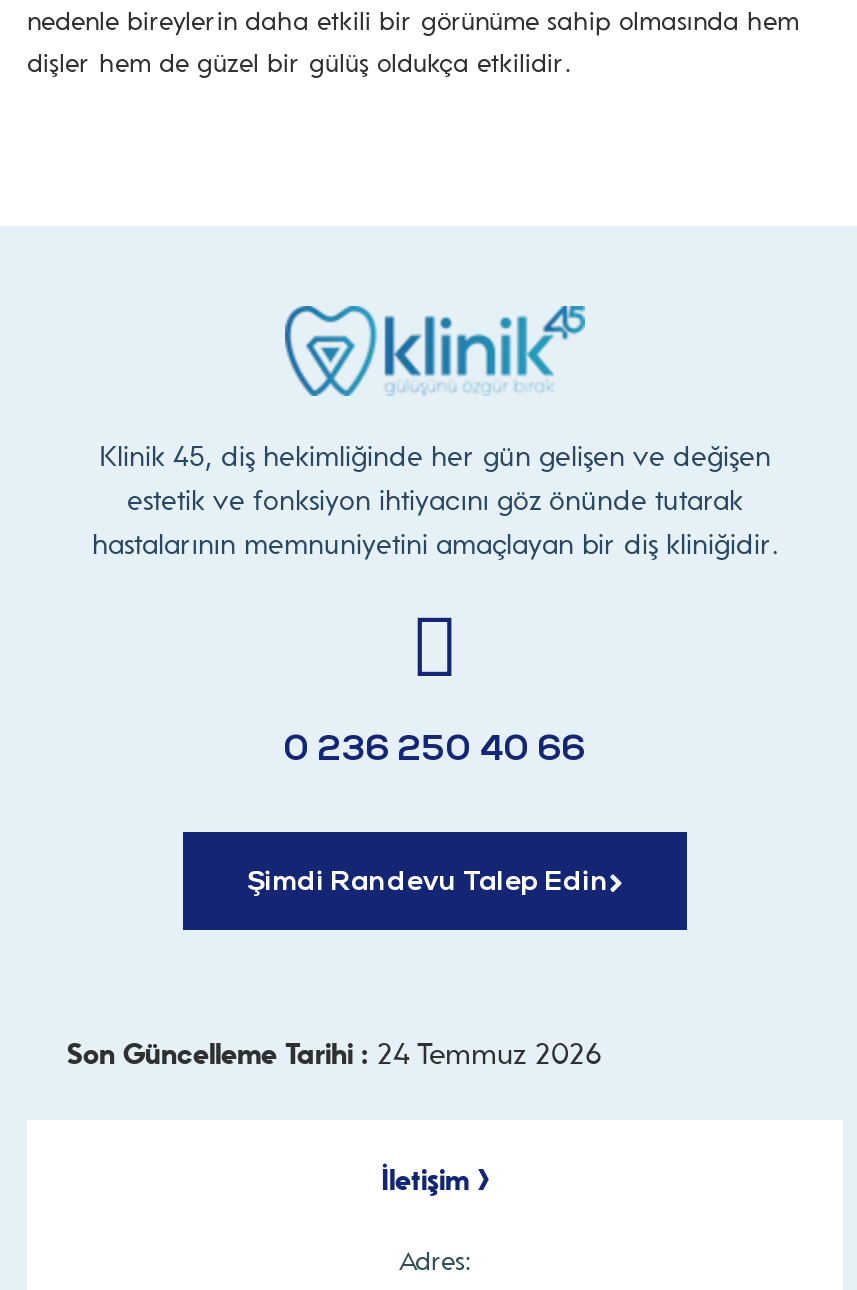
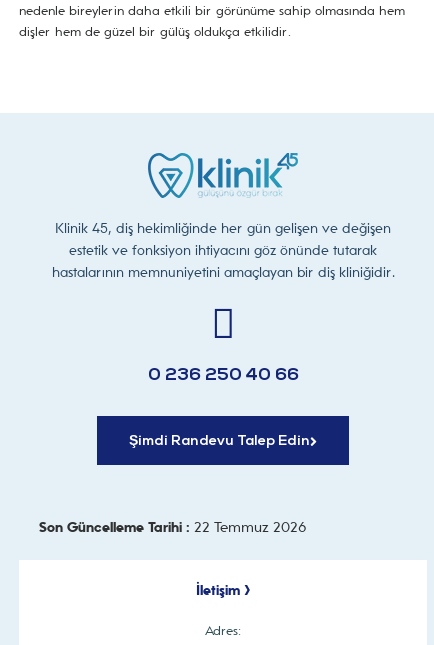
[67,1039,601,1071] Son Güncelleme Tarihi : 24 Temmuz 2026 -> [39,519,306,535] Son Güncelleme Tarihi : 22 Temmuz 2026

